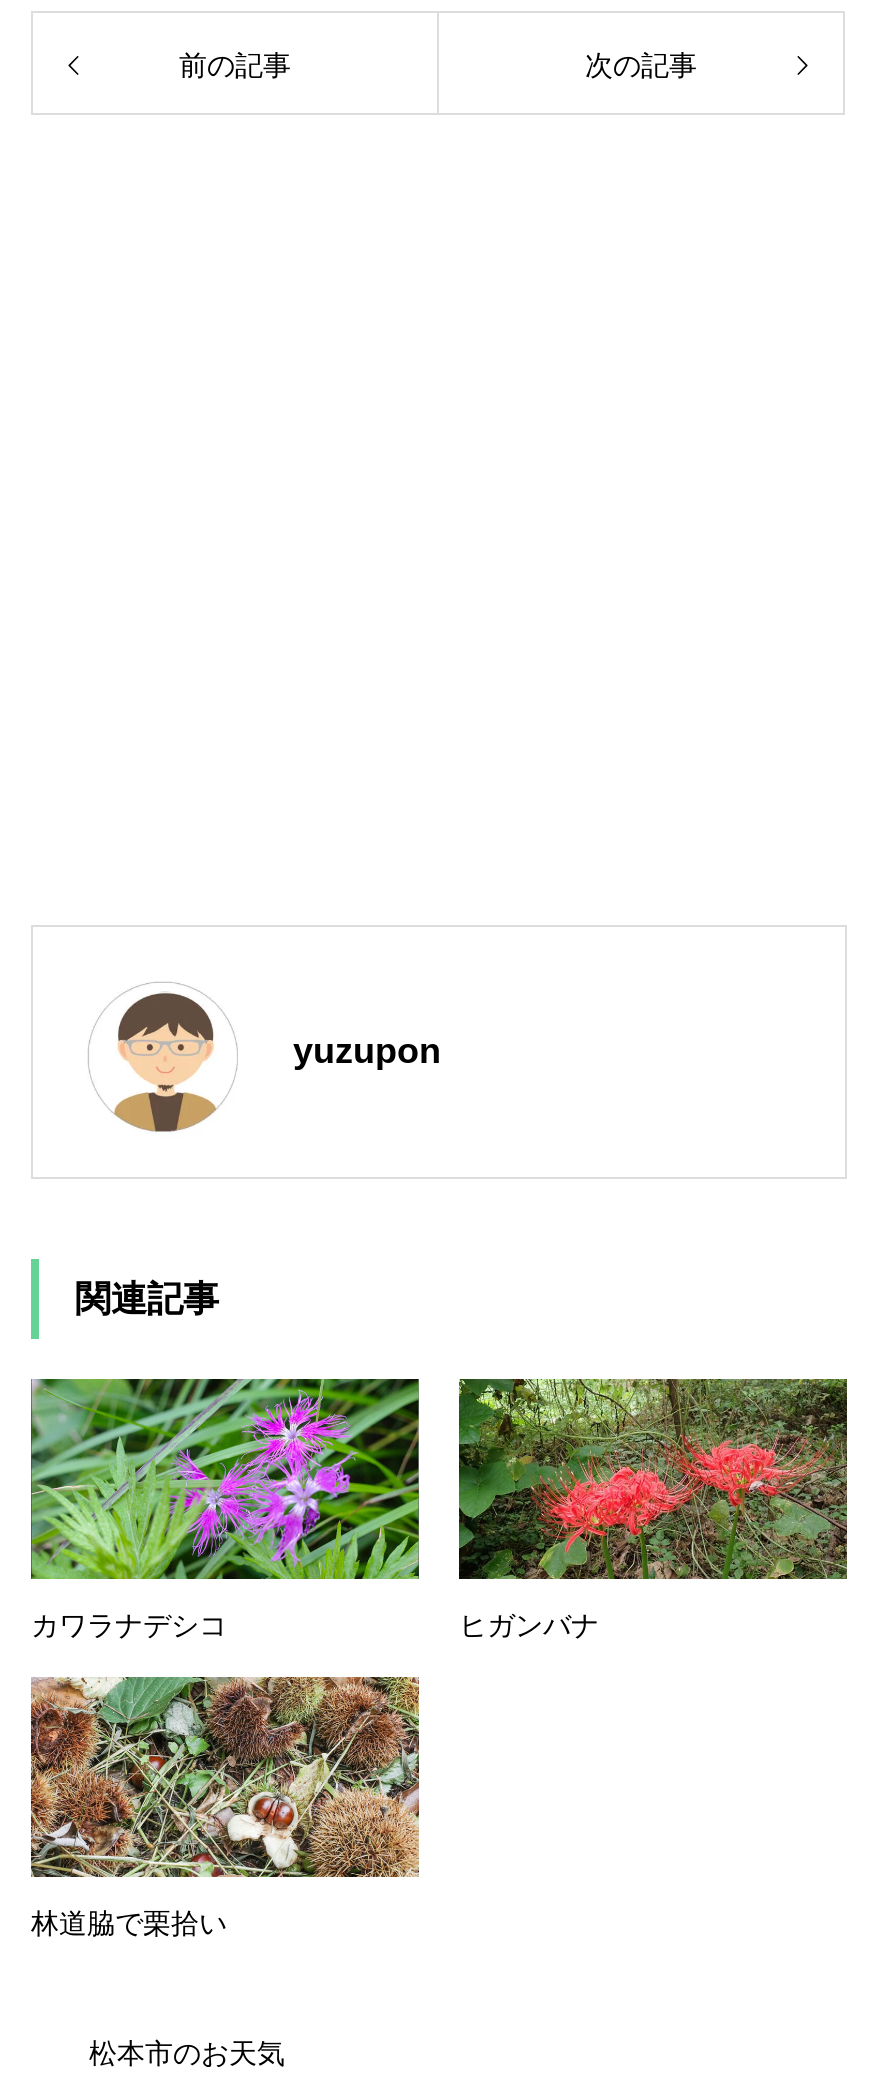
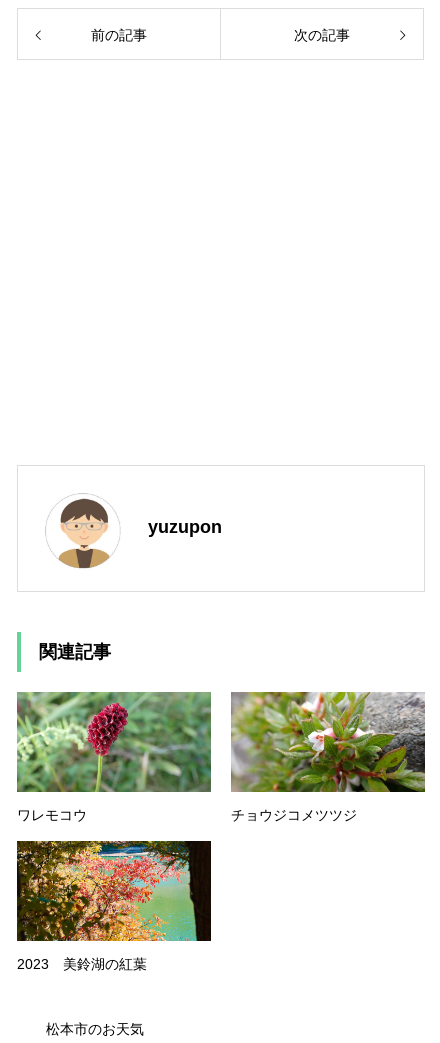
[29,1377,599,1641] [image] | カワラナデシコ | ヒガンバナ -> [16,691,357,823] [image] | ワレモコウ | チョウジコメツツジ
[457,1377,849,1581] [image] -> [230,691,425,793] [image]
[29,1675,421,1939] [image] | 林道脇で栗拾い -> [16,840,212,972] [image] | 2023 美鈴湖の紅葉

